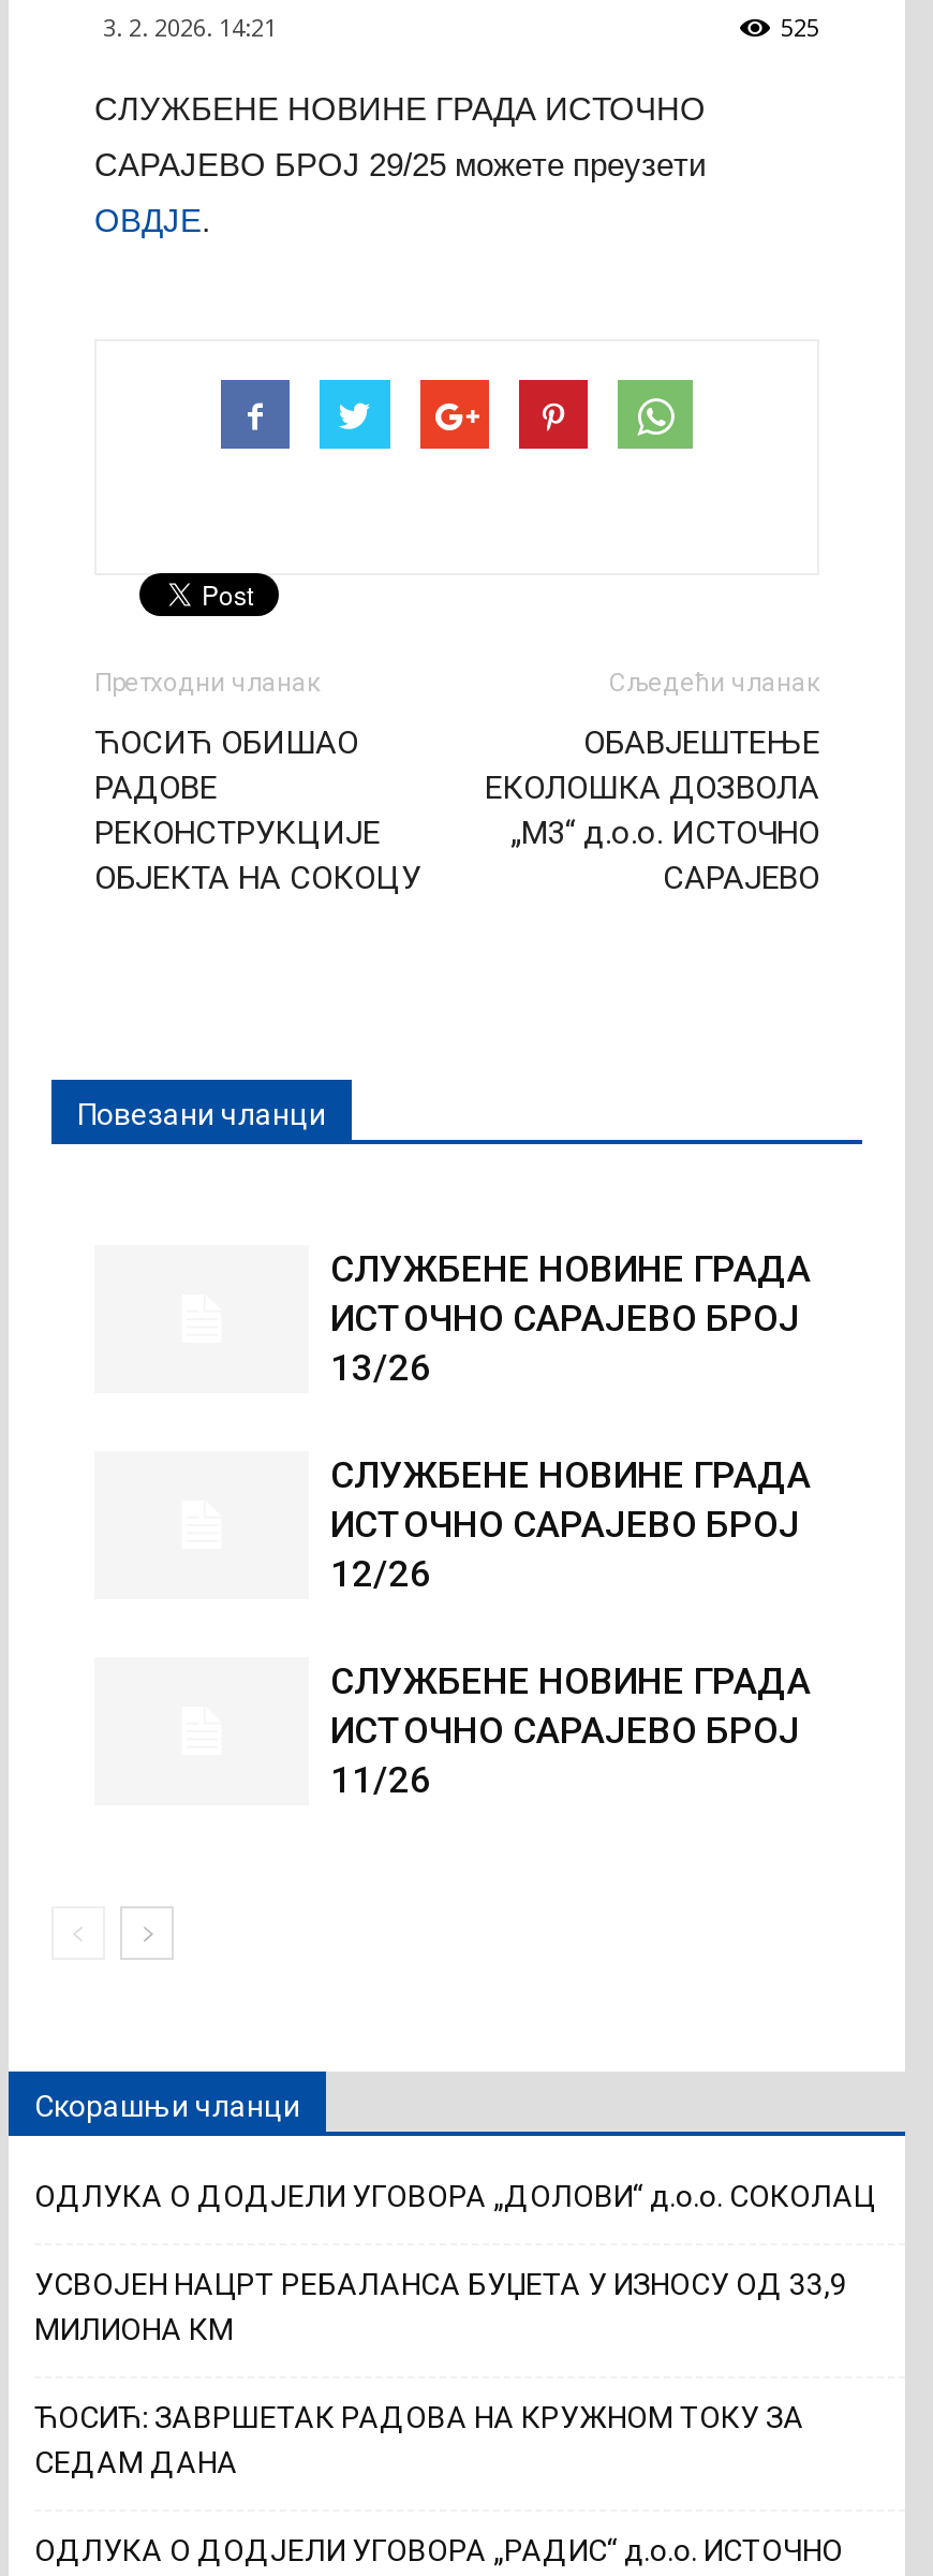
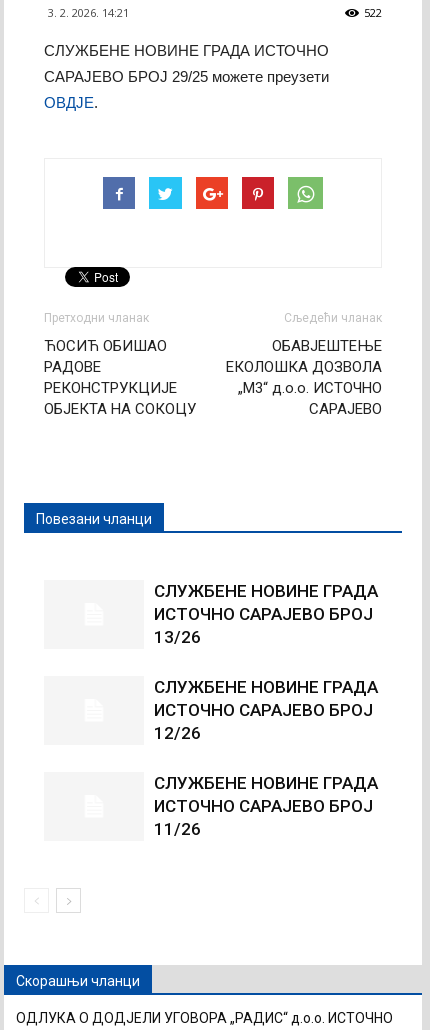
[781,11,819,43] 525 -> [364,5,382,20] 522
[34,2179,875,2479] ОДЛУКА О ДОДЈЕЛИ УГОВОРА „ДОЛОВИ“ д.о.о. СОКОЛАЦ | УСВОЈЕН НАЦРТ РЕБАЛАНСА БУЏЕТА У ИЗНОСУ ОД 33,9 | МИЛИОНА КМ | ЋОСИЋ: ЗАВРШЕТАК РАДОВА НА КРУЖНОМ ТОКУ ЗА | СЕДАМ ДАНА -> none

